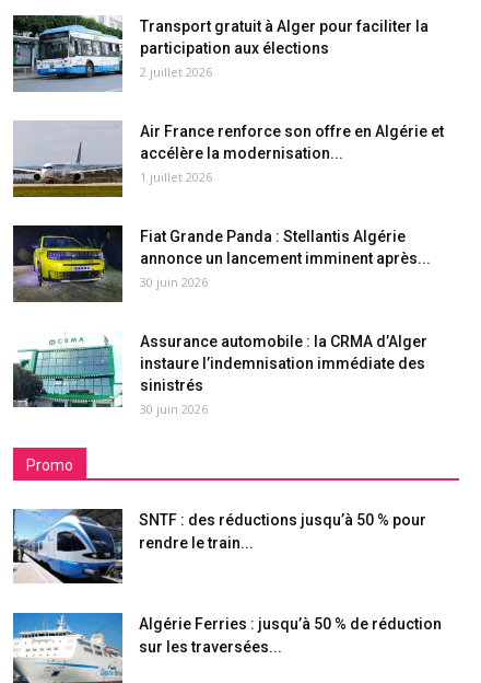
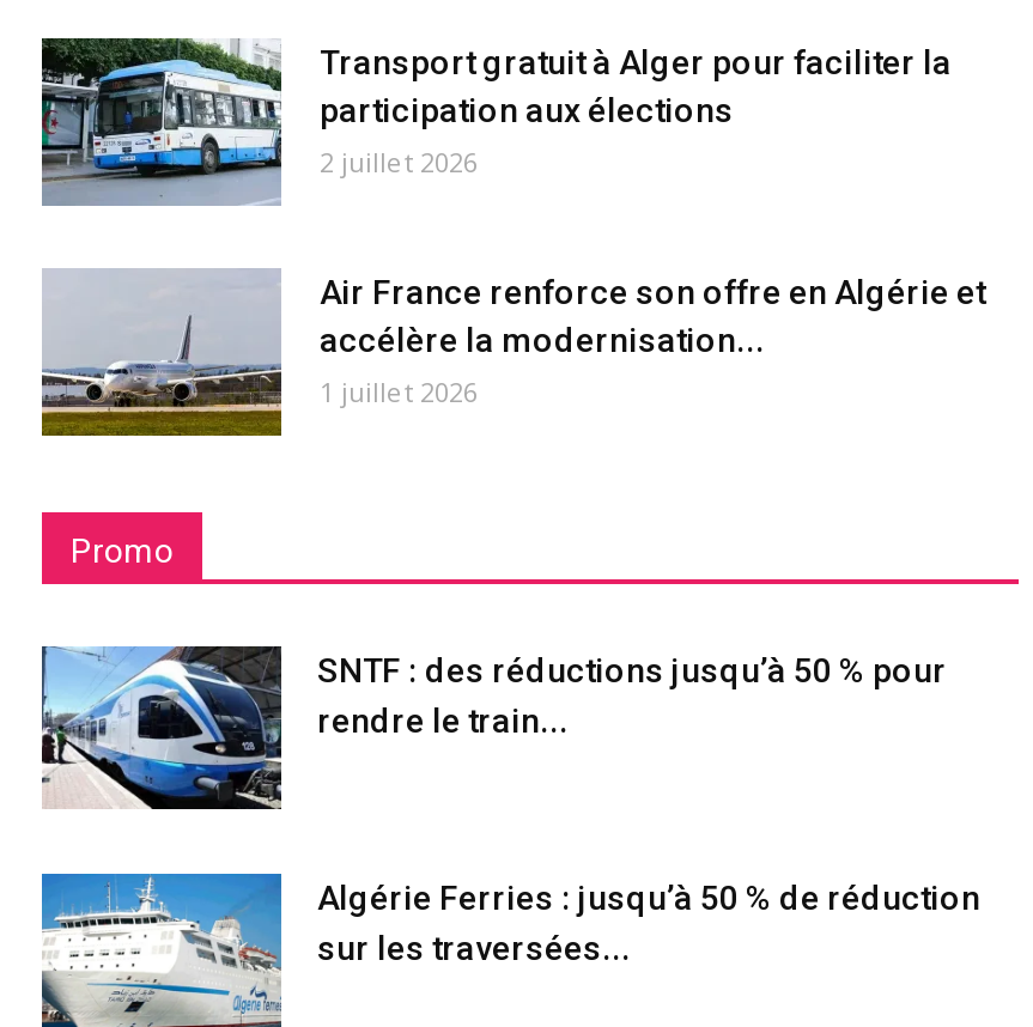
[12,224,431,416] [image] | Fiat Grande Panda : Stellantis Algérie | annonce un lancement imminent après... | 30 juin 2026 | Assurance automobile : la CRMA d’Alger | instaure l’indemnisation immédiate des | sinistrés | 30 juin 2026 -> none
[13,337,122,413] [image] -> none

